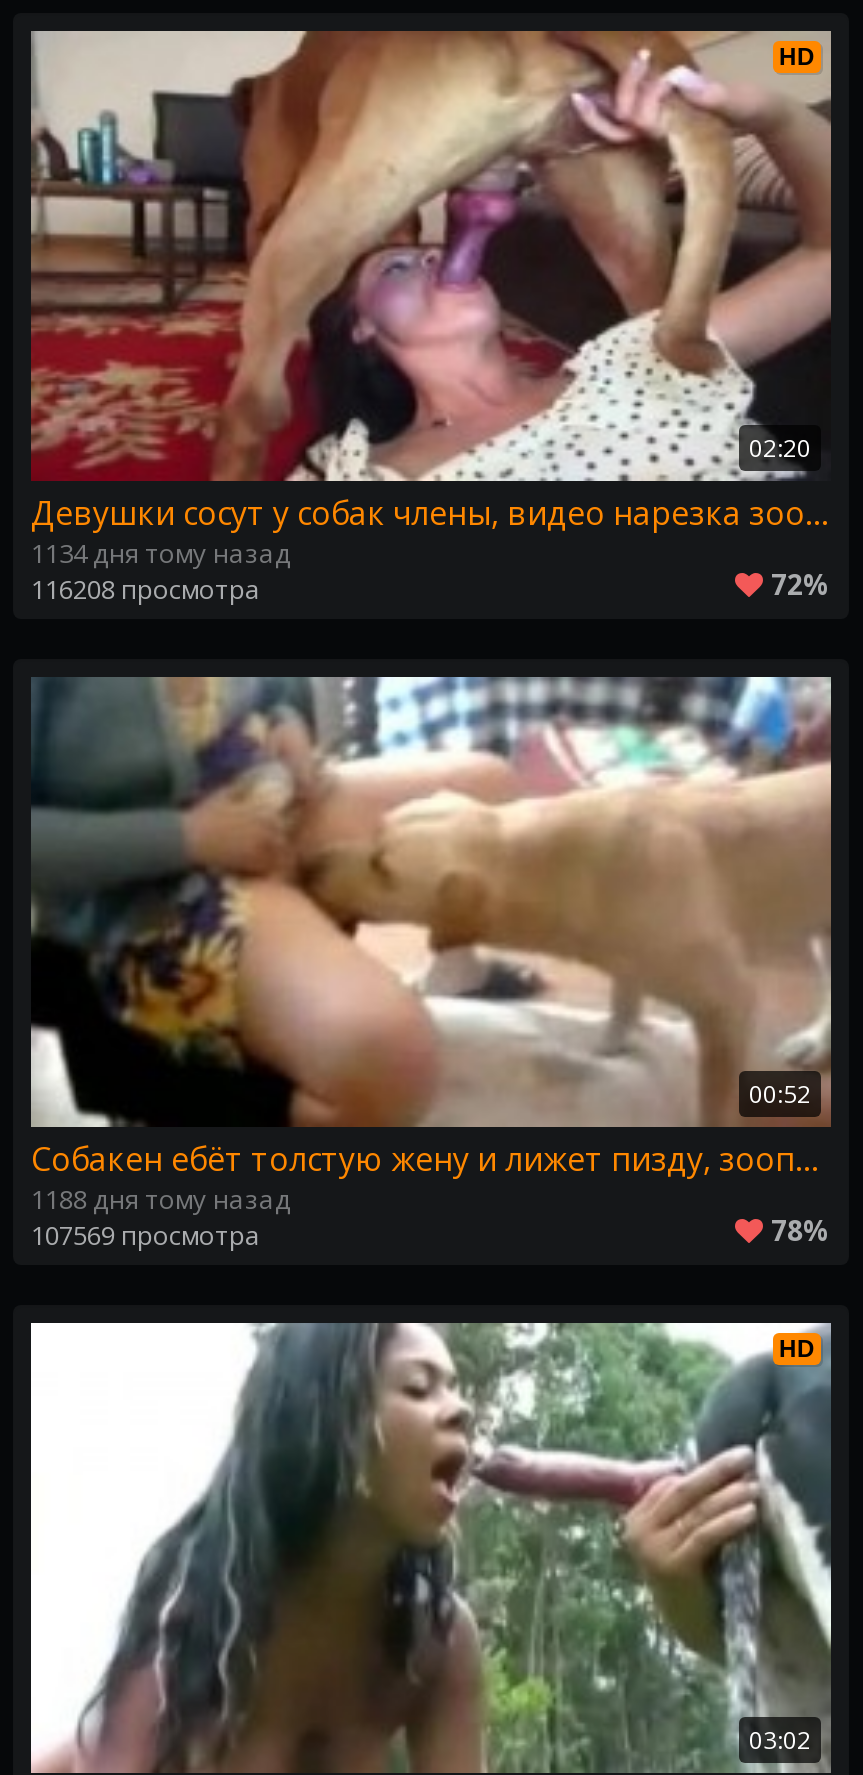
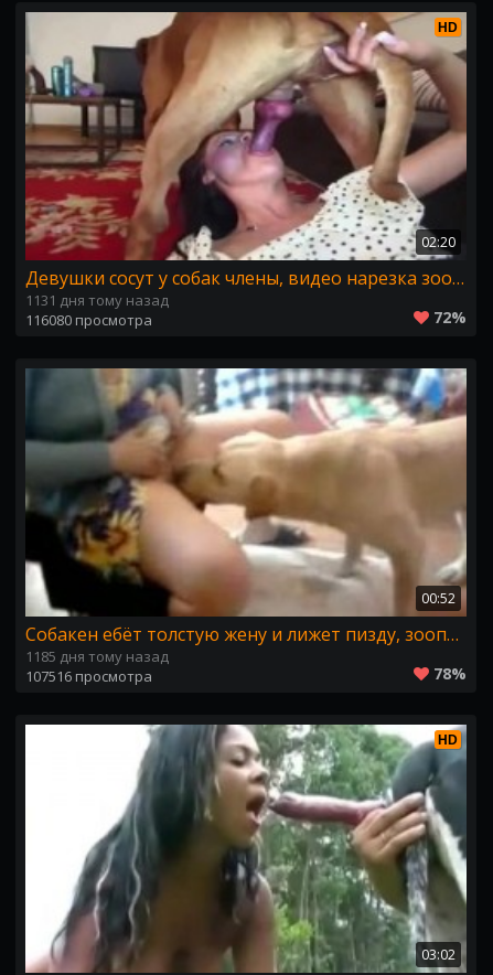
[31,535,291,571] 1134 дня тому назад -> [25,290,169,310] 1131 дня тому назад
[31,571,261,607] 116208 просмотра -> [25,310,152,330] 116080 просмотра
[31,1181,291,1217] 1188 дня тому назад -> [25,646,169,666] 1185 дня тому назад
[31,1217,261,1253] 107569 просмотра -> [25,666,152,686] 107516 просмотра

